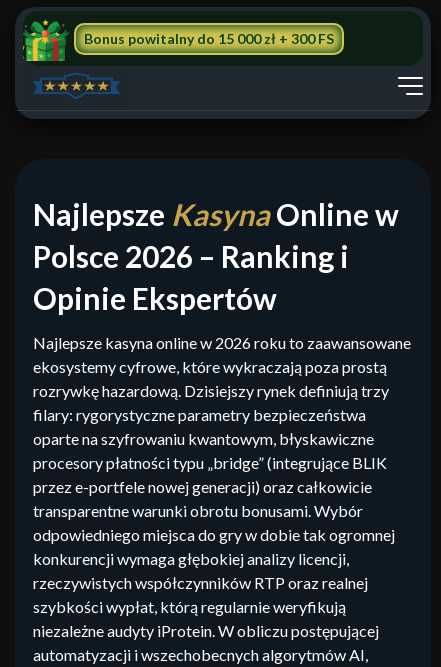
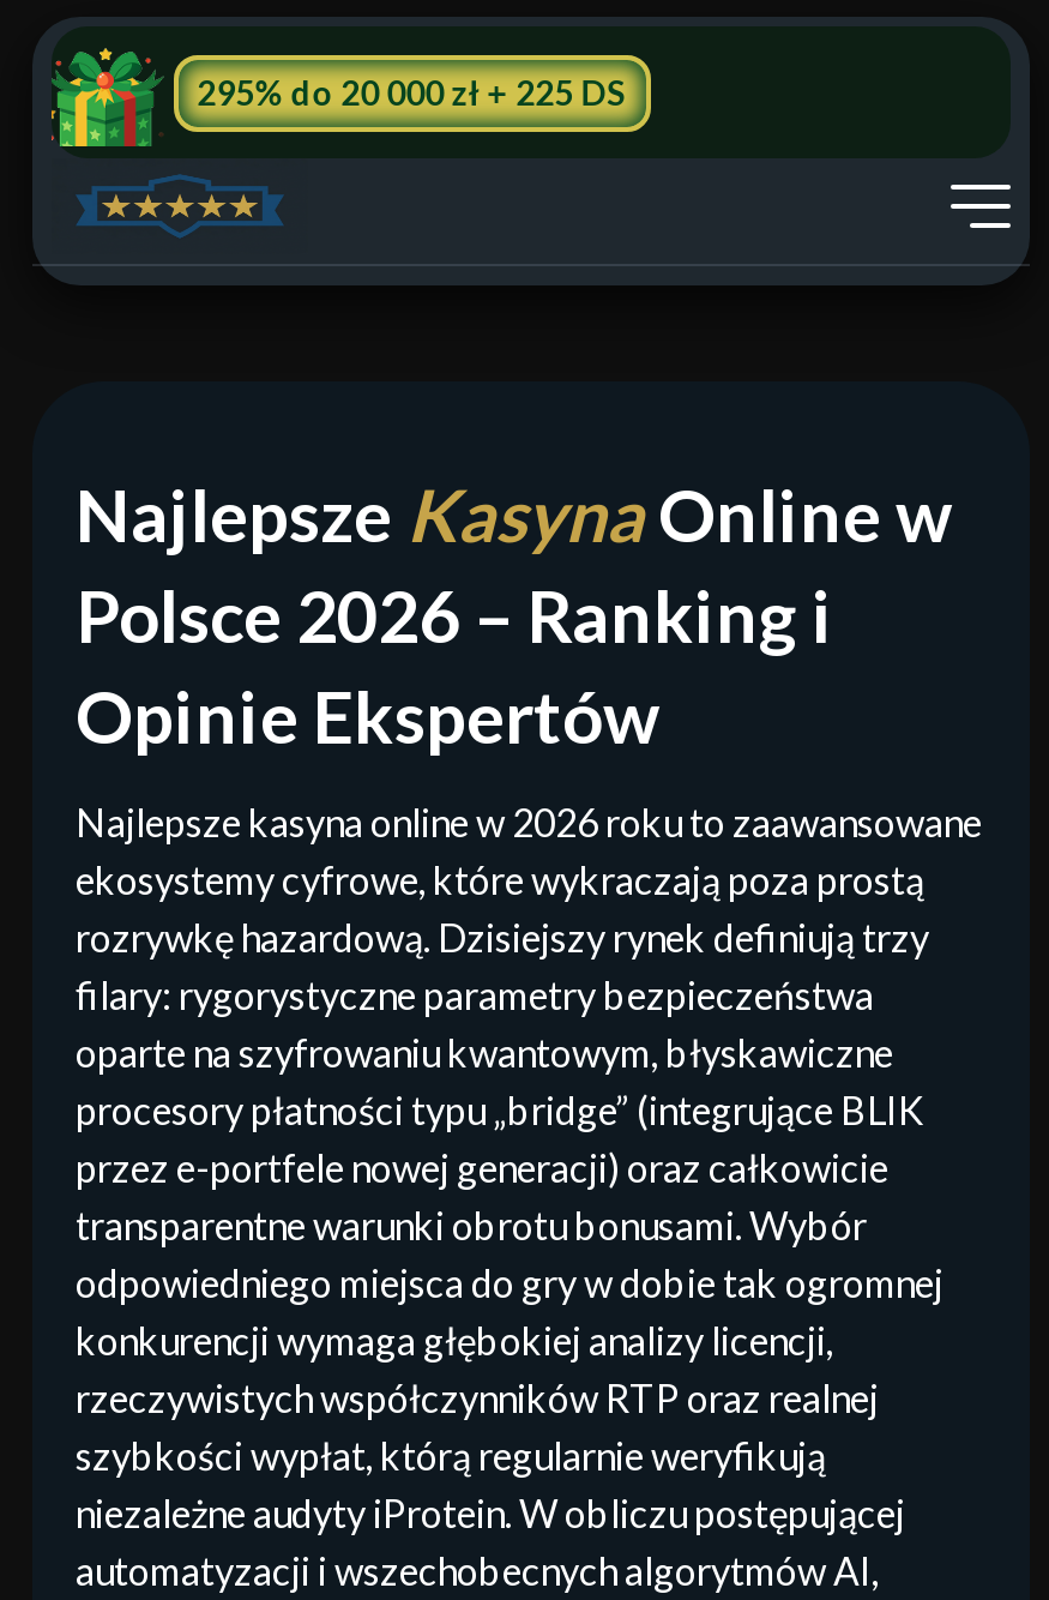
[84,29,334,46] Bonus powitalny do 15 000 zł + 300 FS -> [197,71,627,112] 295% do 20 000 zł + 225 DS

